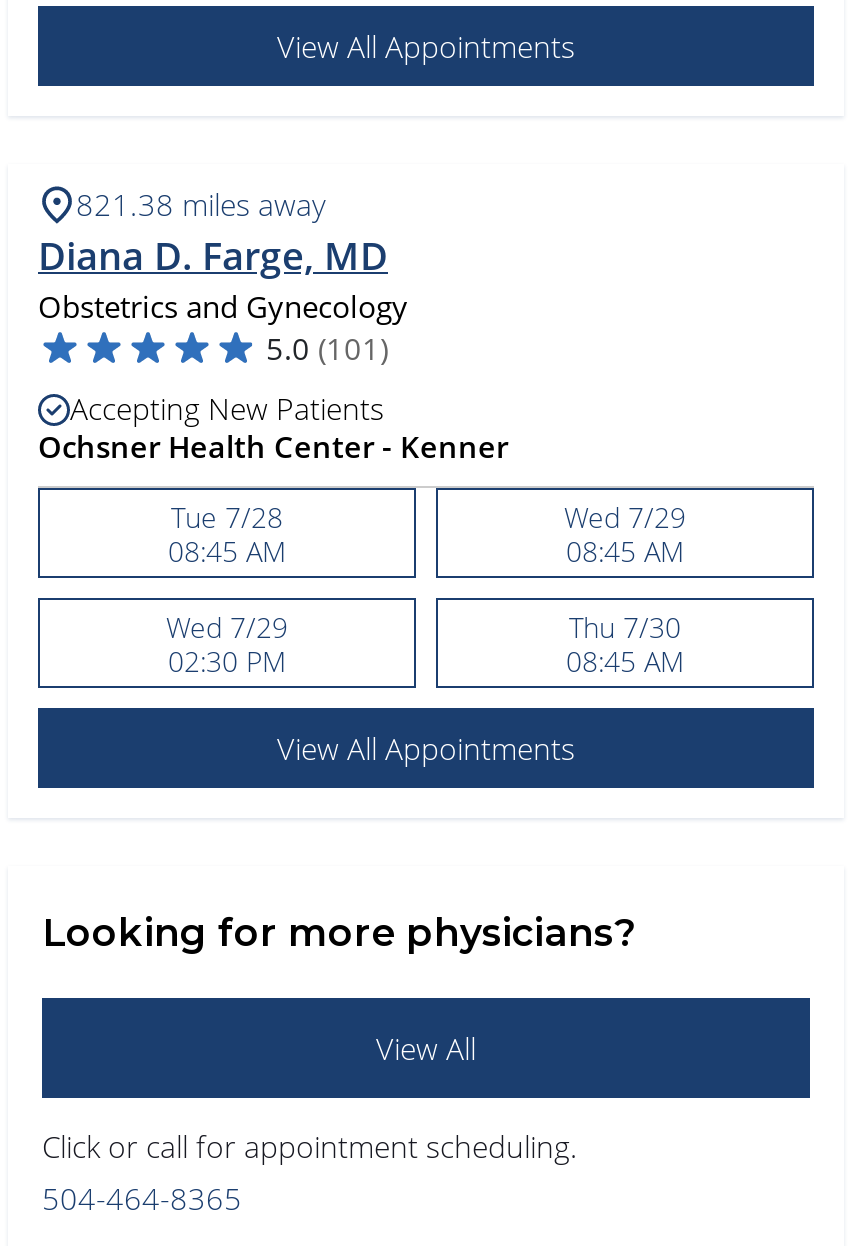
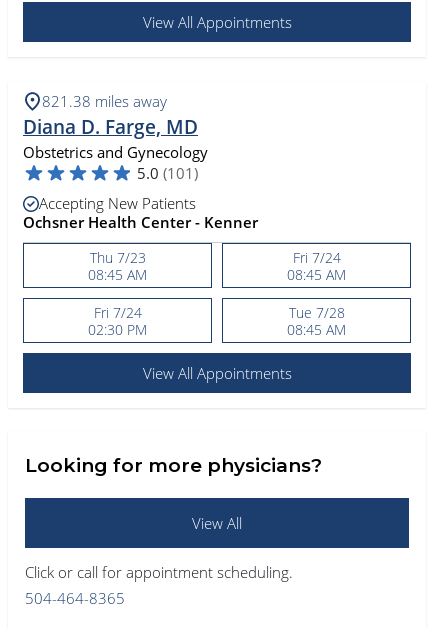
[171,497,283,535] Tue 7/28 -> [89,247,145,266] Thu 7/23
[564,497,686,535] Wed 7/29 -> [292,247,340,266] Fri 7/24
[166,607,288,645] Wed 7/29 -> [93,302,141,321] Fri 7/24
[569,607,681,645] Thu 7/30 -> [288,302,344,321] Tue 7/28

